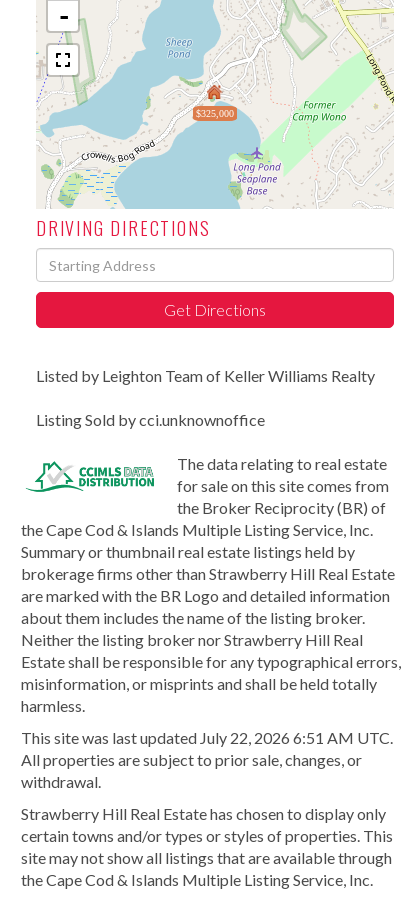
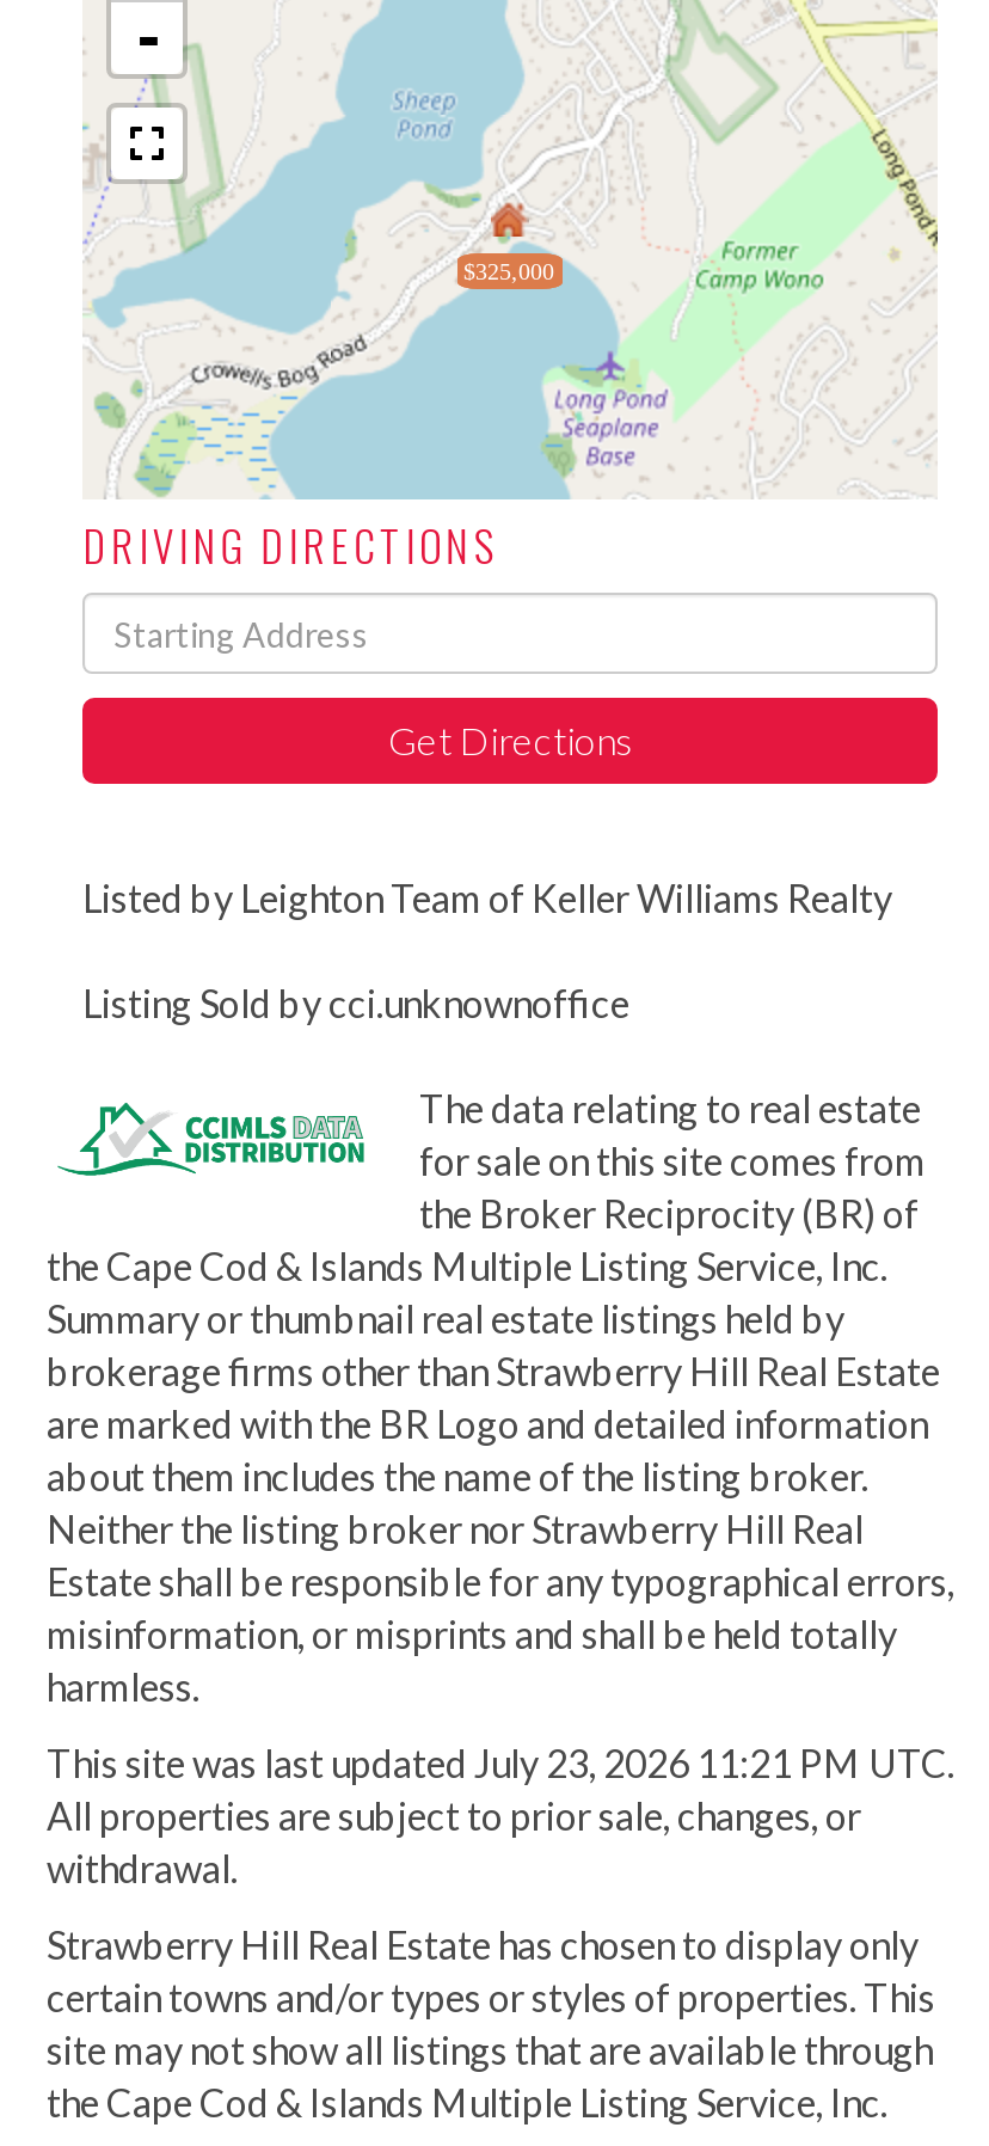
[21,728,393,747] This site was last updated July 22, 2026 6:51 AM UTC. -> [47,1741,954,1786] This site was last updated July 23, 2026 11:21 PM UTC.

